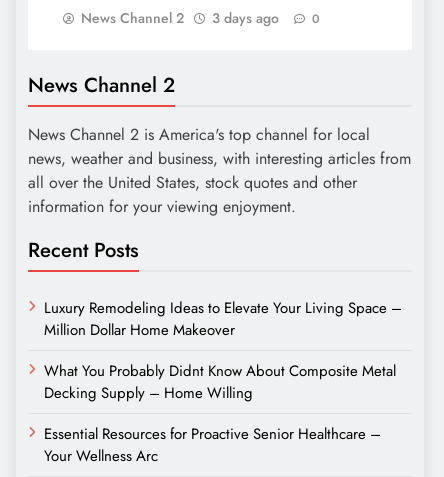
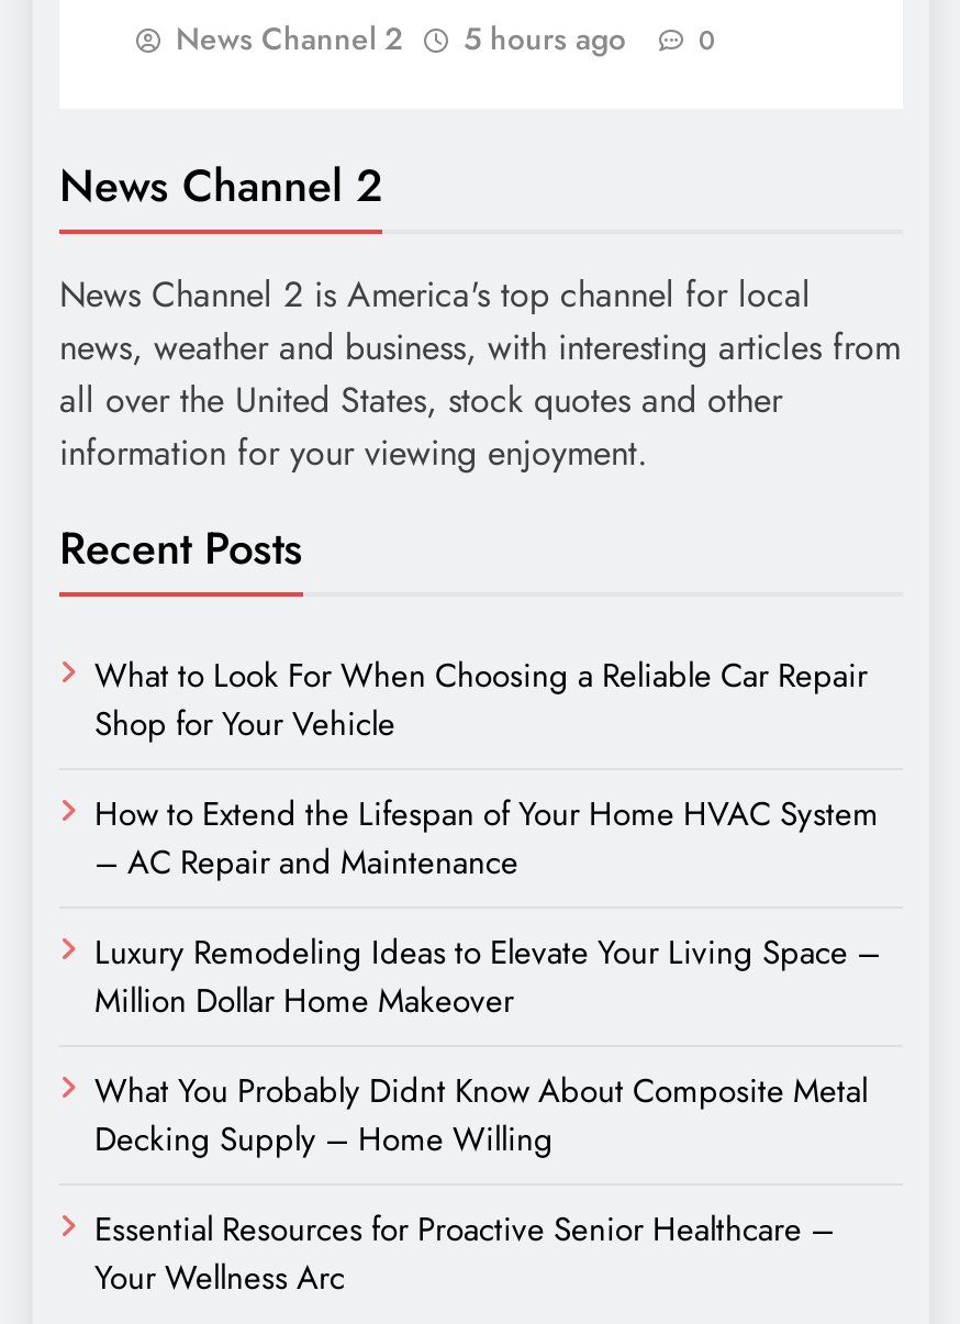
[81,8,320,28] News Channel 2 3 days ago 0 -> [176,16,716,60] News Channel 2 5 hours ago 0
none -> [94,651,879,886] What to Look For When Choosing a Reliable Car Repair | Shop for Your Vehicle | How to Extend the Lifespan of Your Home HVAC System | – AC Repair and Maintenance

